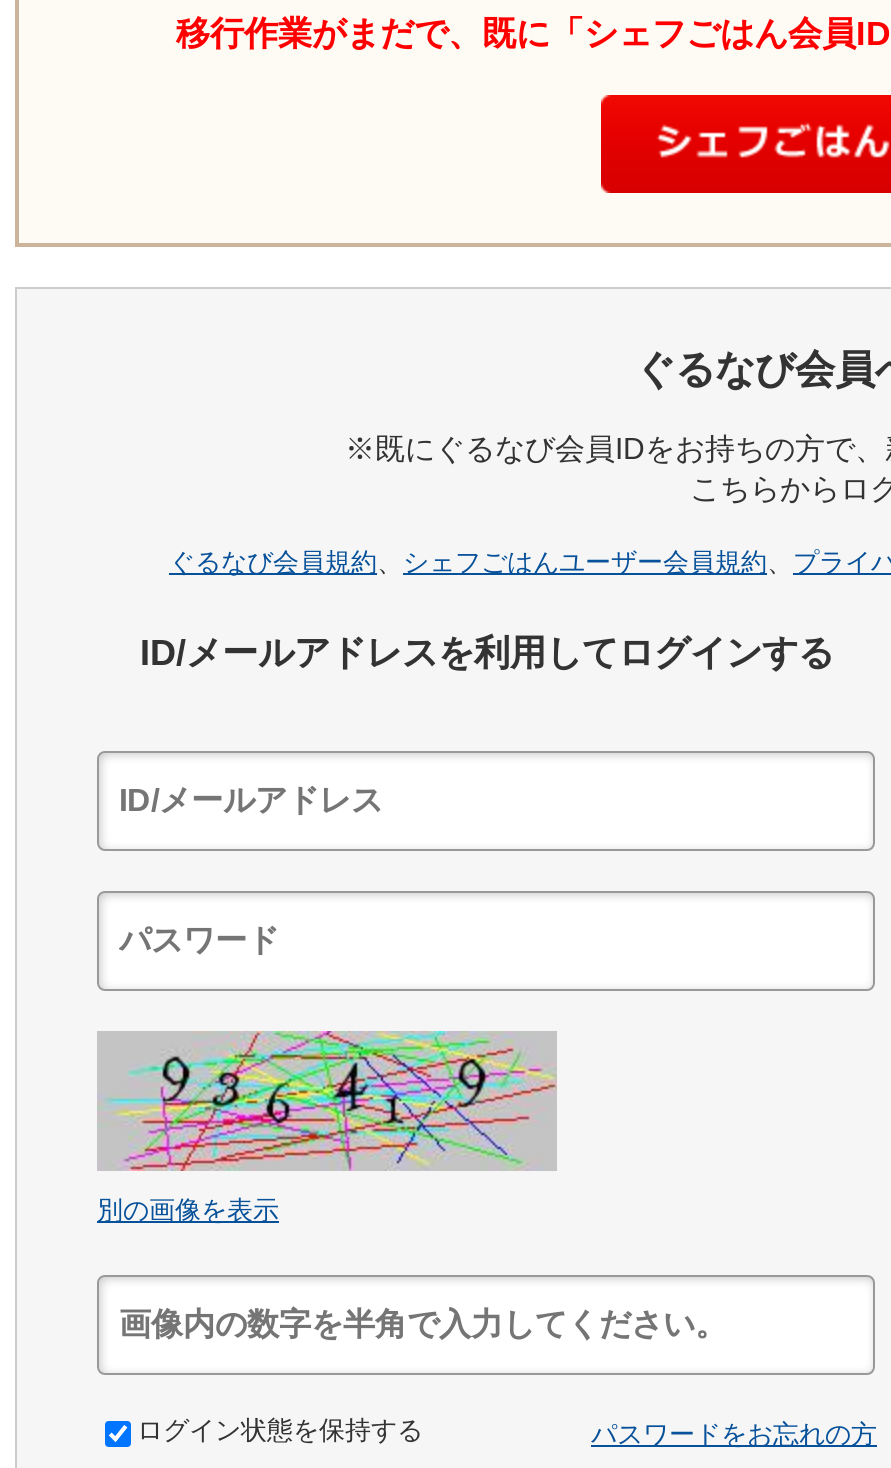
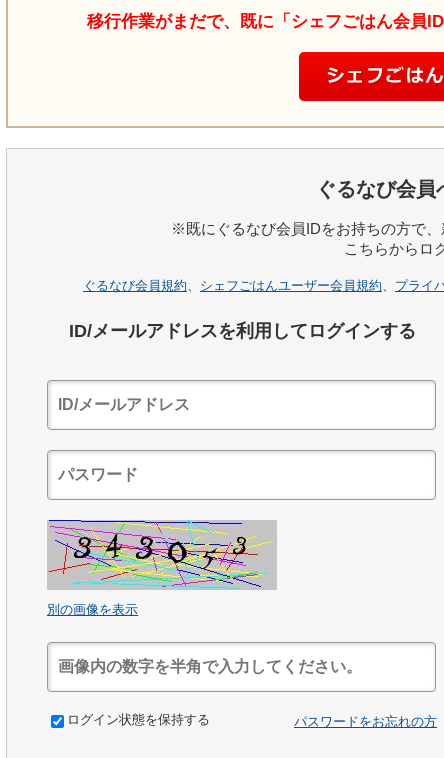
[107,1031,555,1171] [image] -> [49,520,274,590] [image]

